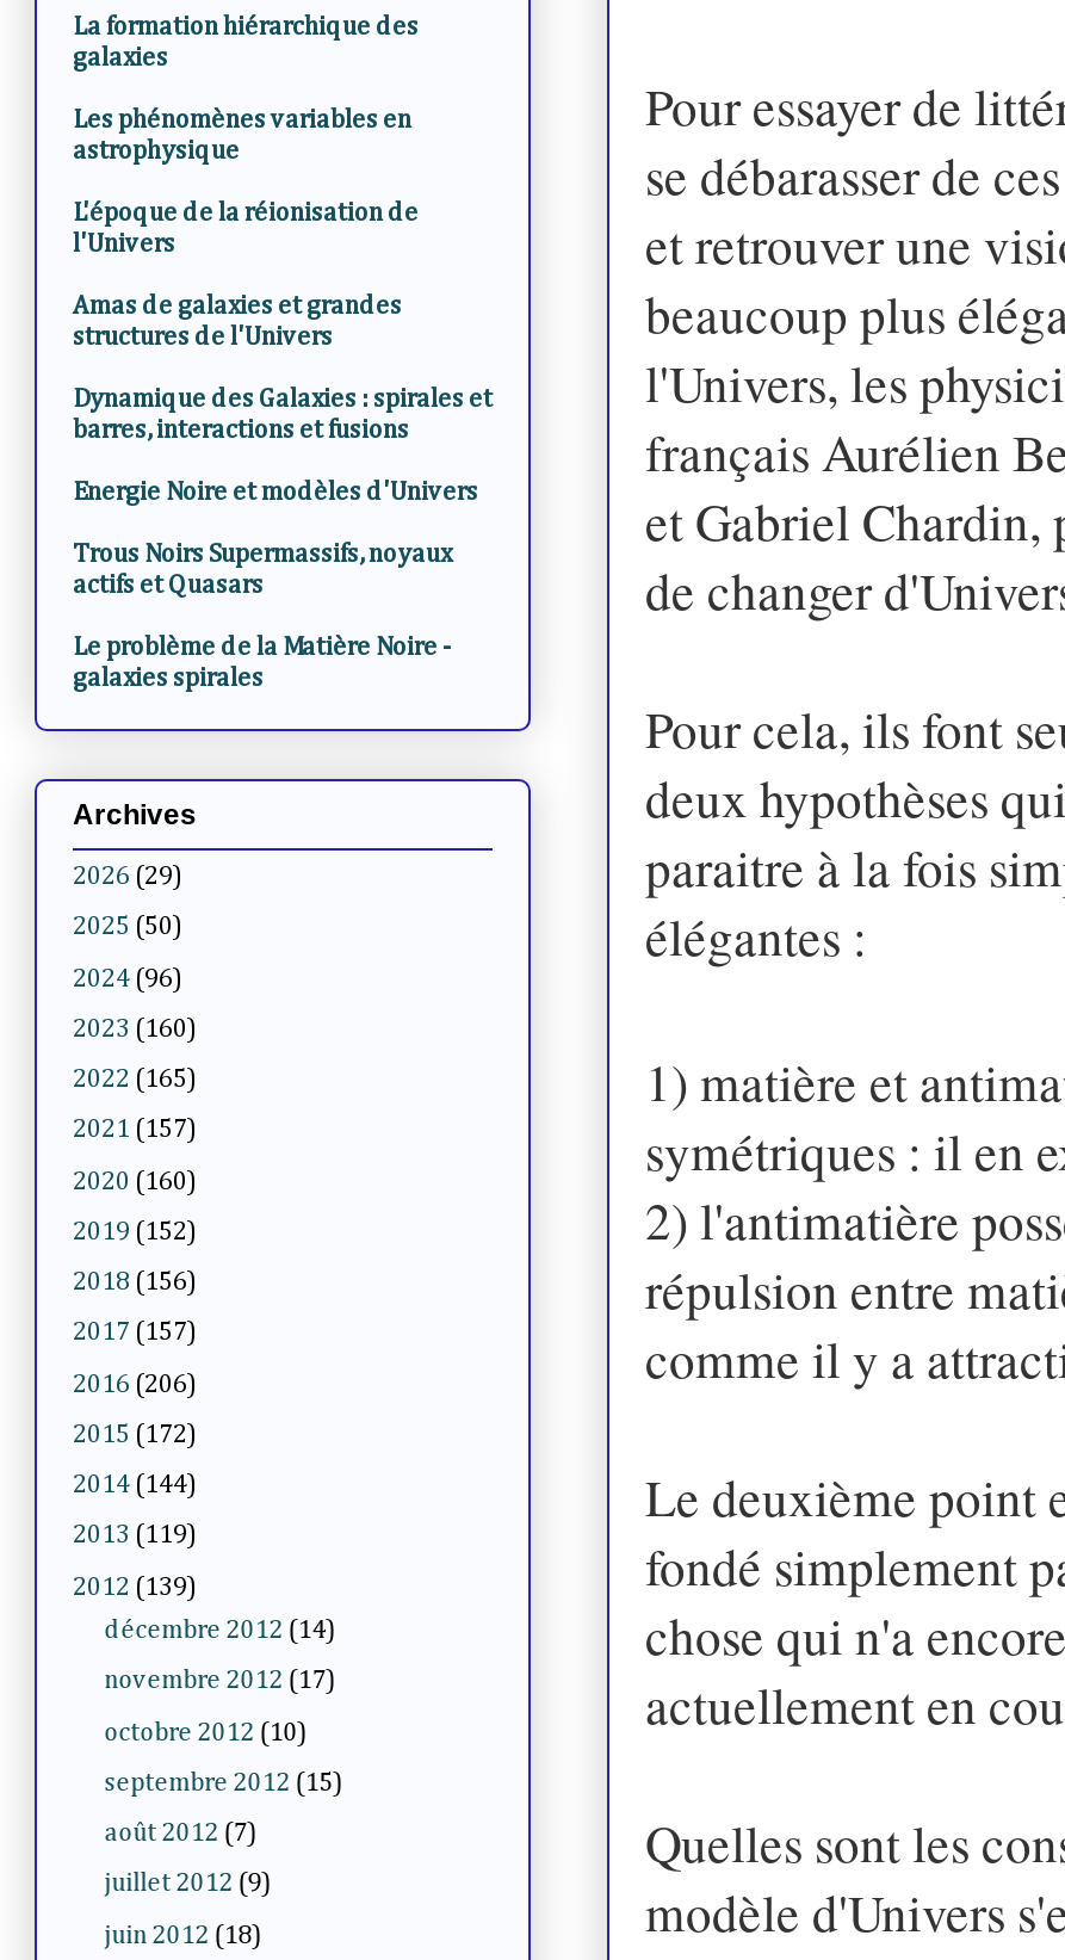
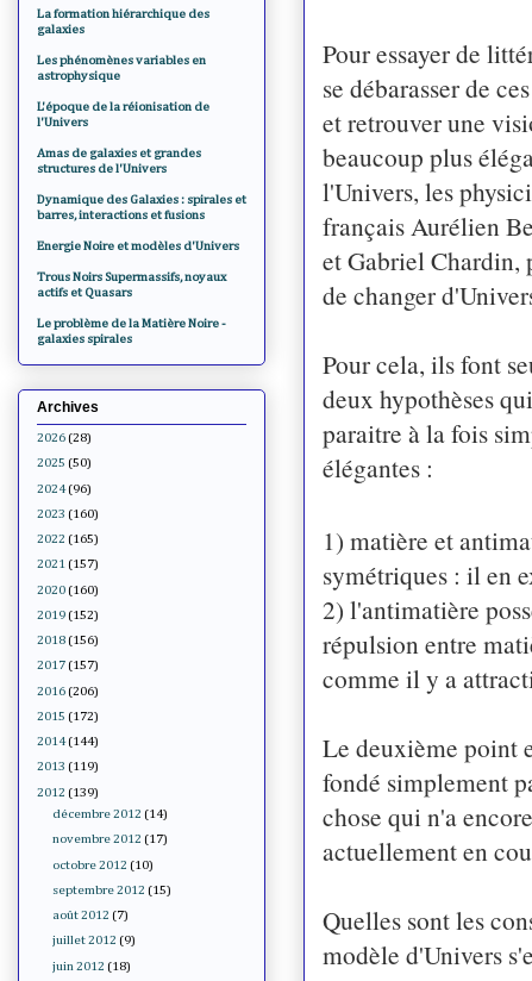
[73,863,182,889] 2026 (29) -> [37,431,92,444] 2026 (28)

